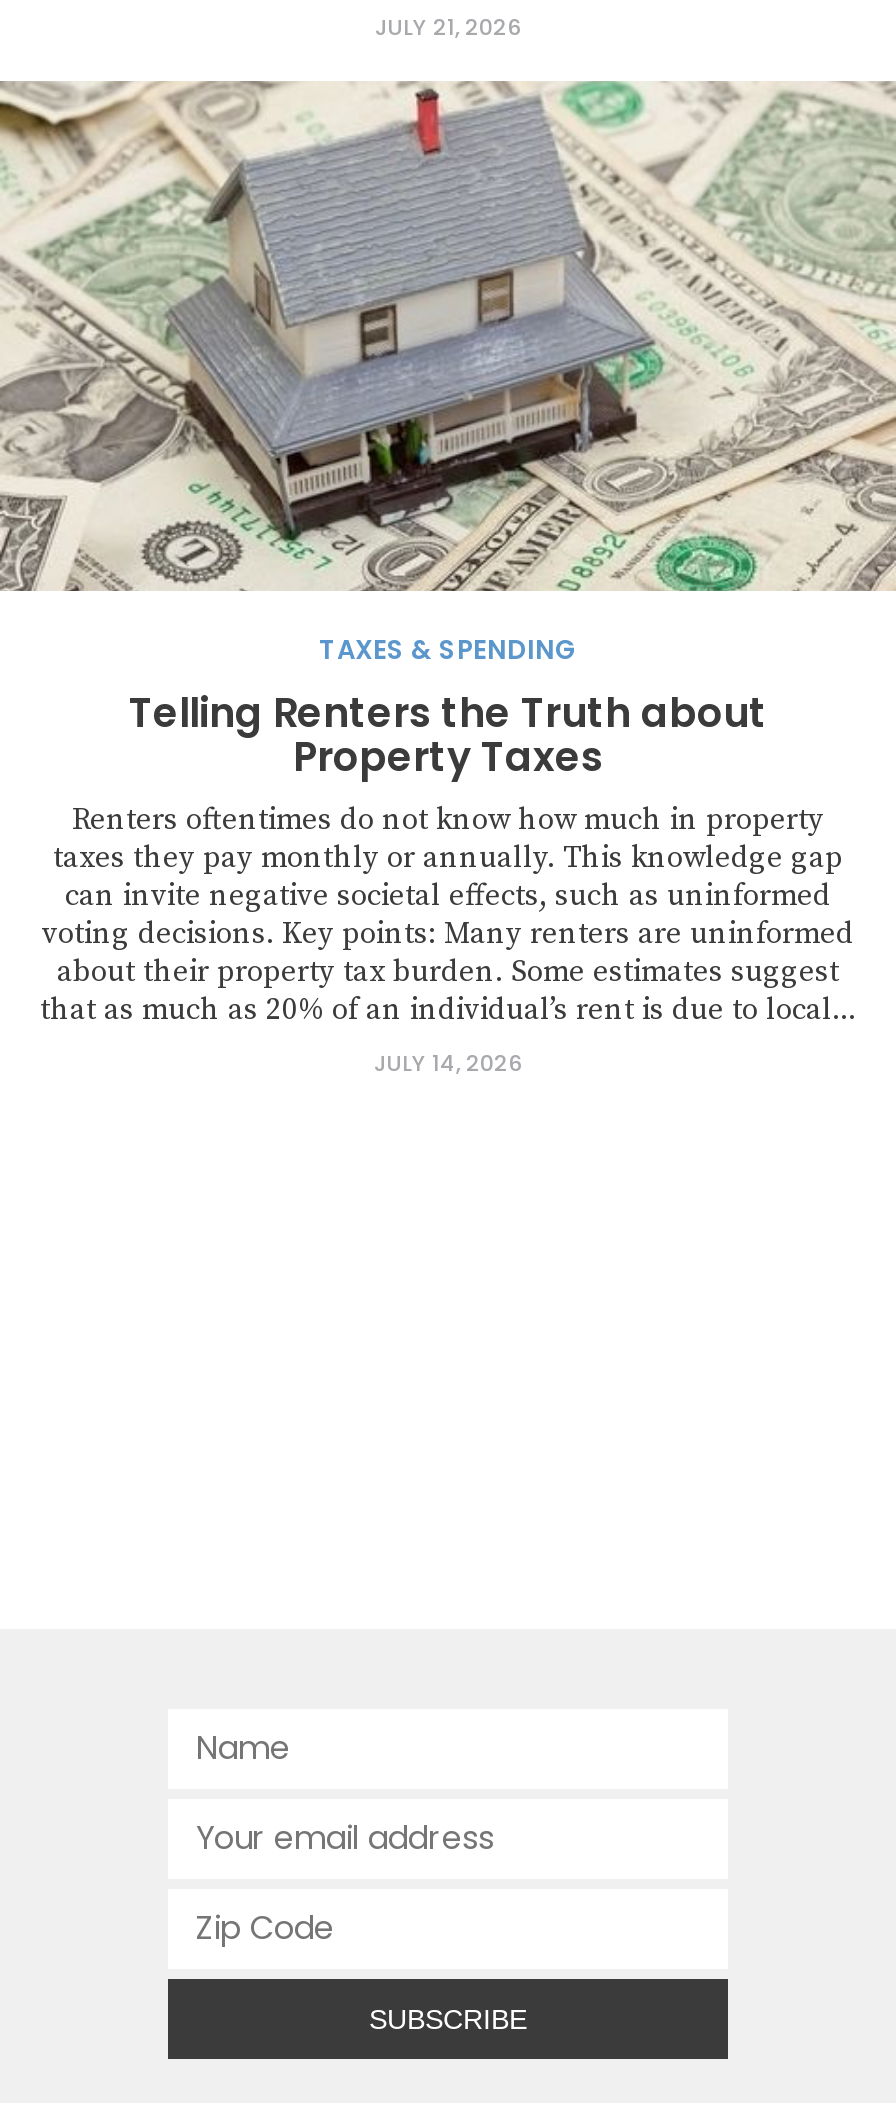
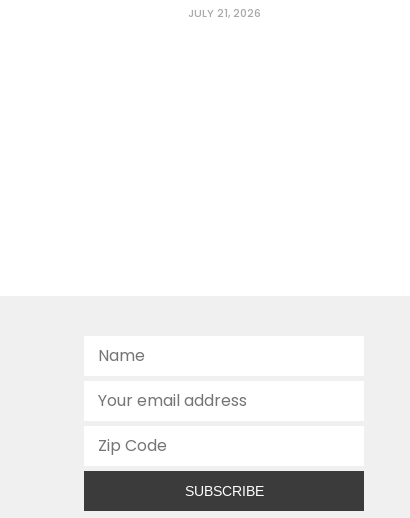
[6,80,890,1079] [image] | TAXES & SPENDING | Telling Renters the Truth about | Property Taxes | Renters oftentimes do not know how much in property | taxes they pay monthly or annually. This knowledge gap | can invite negative societal effects, such as uninformed | voting decisions. Key points: Many renters are uninformed | about their property tax burden. Some estimates suggest | that as much as 20% of an individual’s rent is due to local... | JULY 14, 2026 -> none

